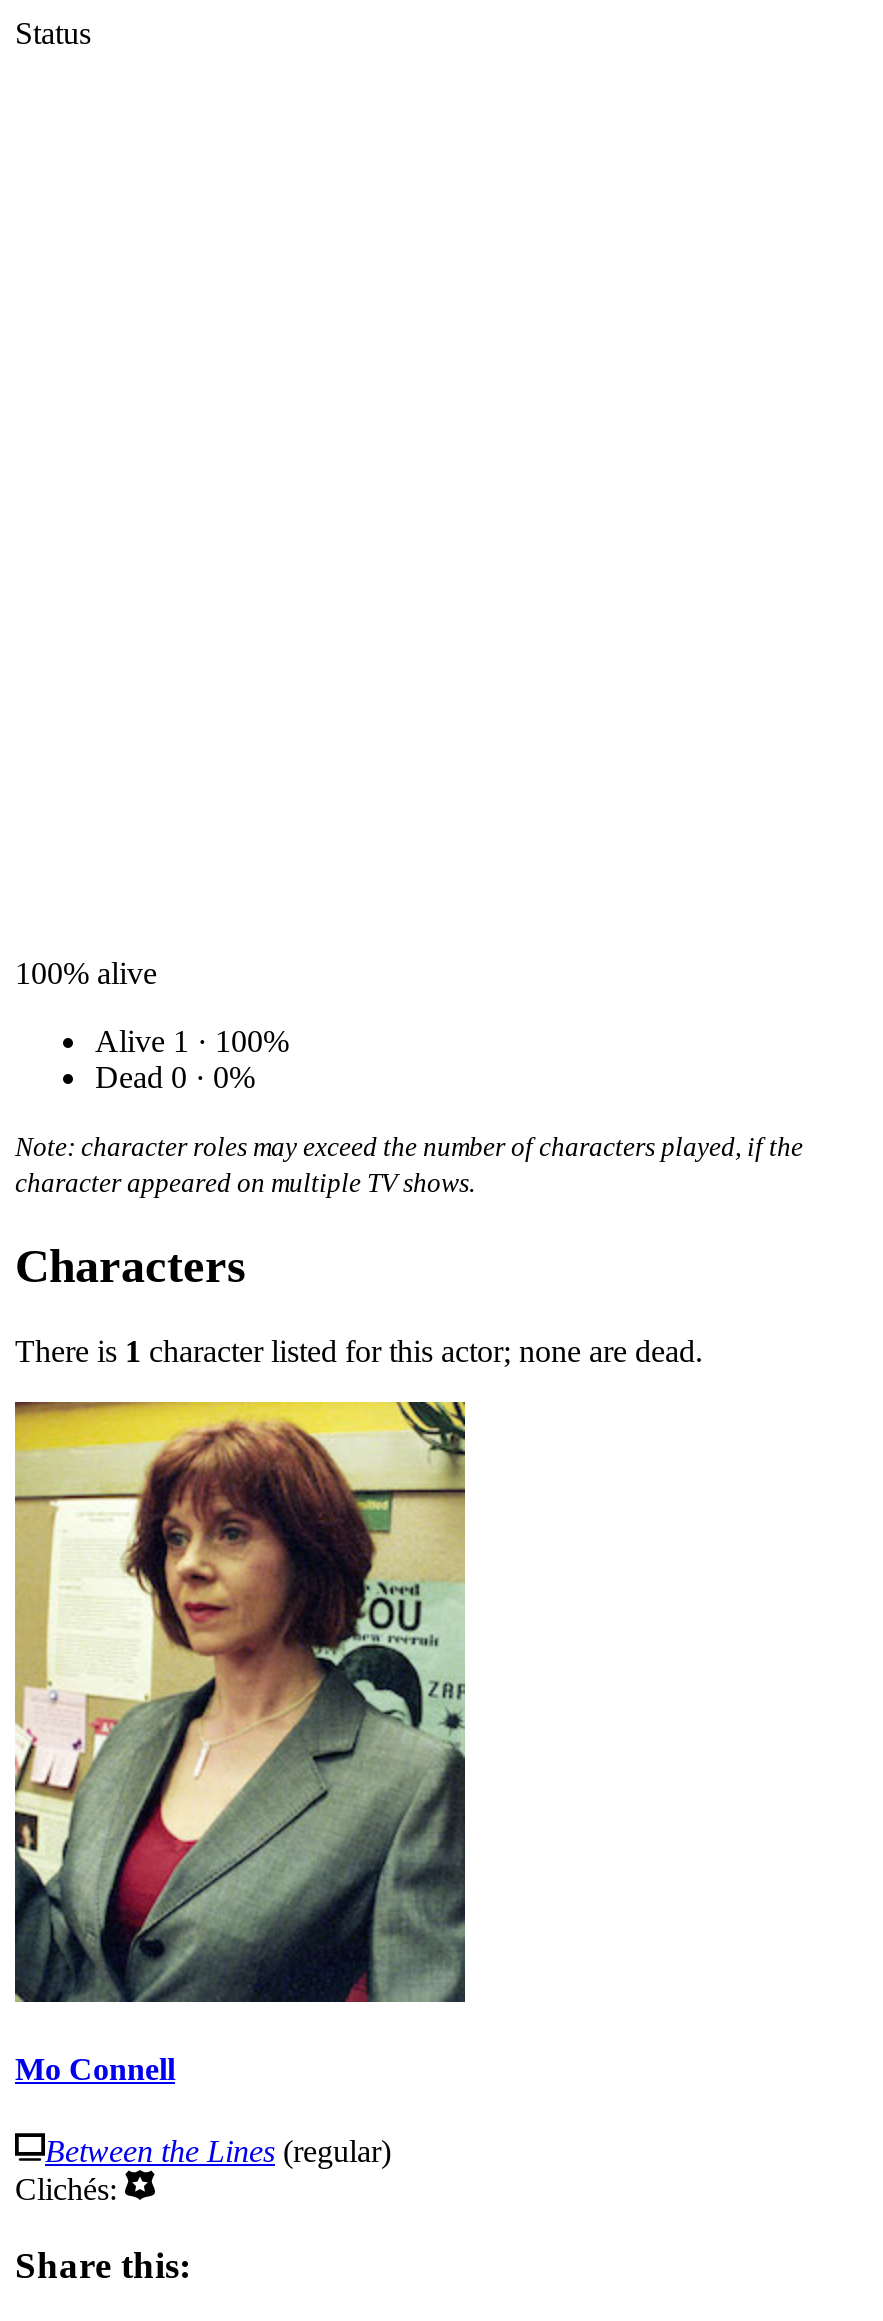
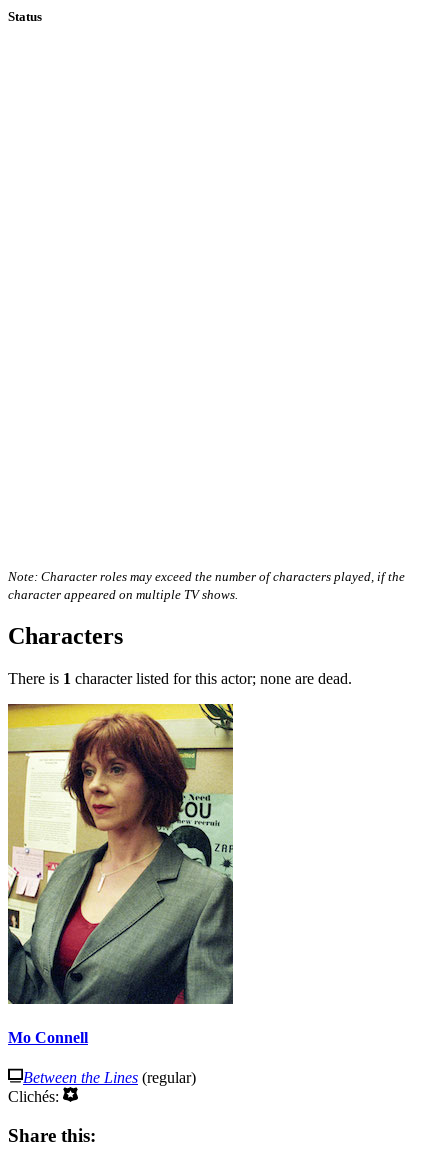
[15,957,803,1163] 100% alive | Alive 1 · 100% | Dead 0 · 0% | Note: character roles may exceed the number of characters played, if the -> [8,569,405,584] Note: Character roles may exceed the number of characters played, if the

